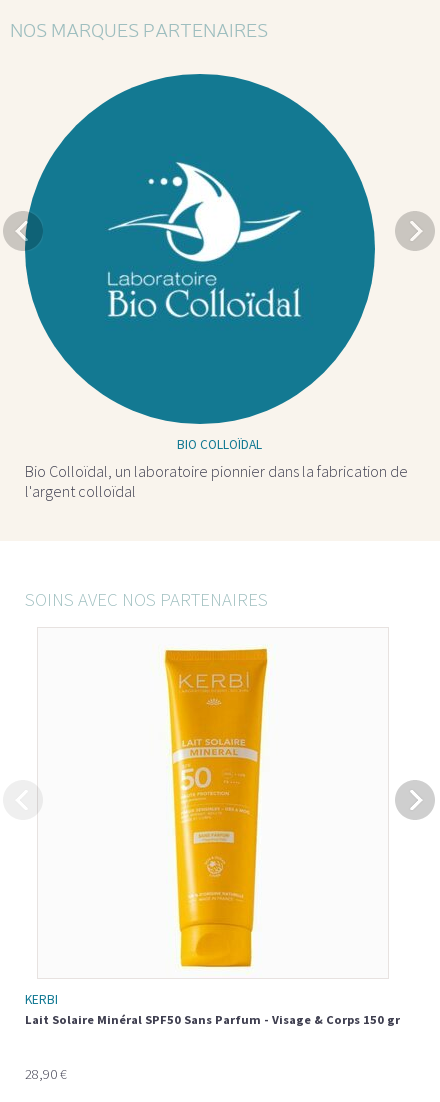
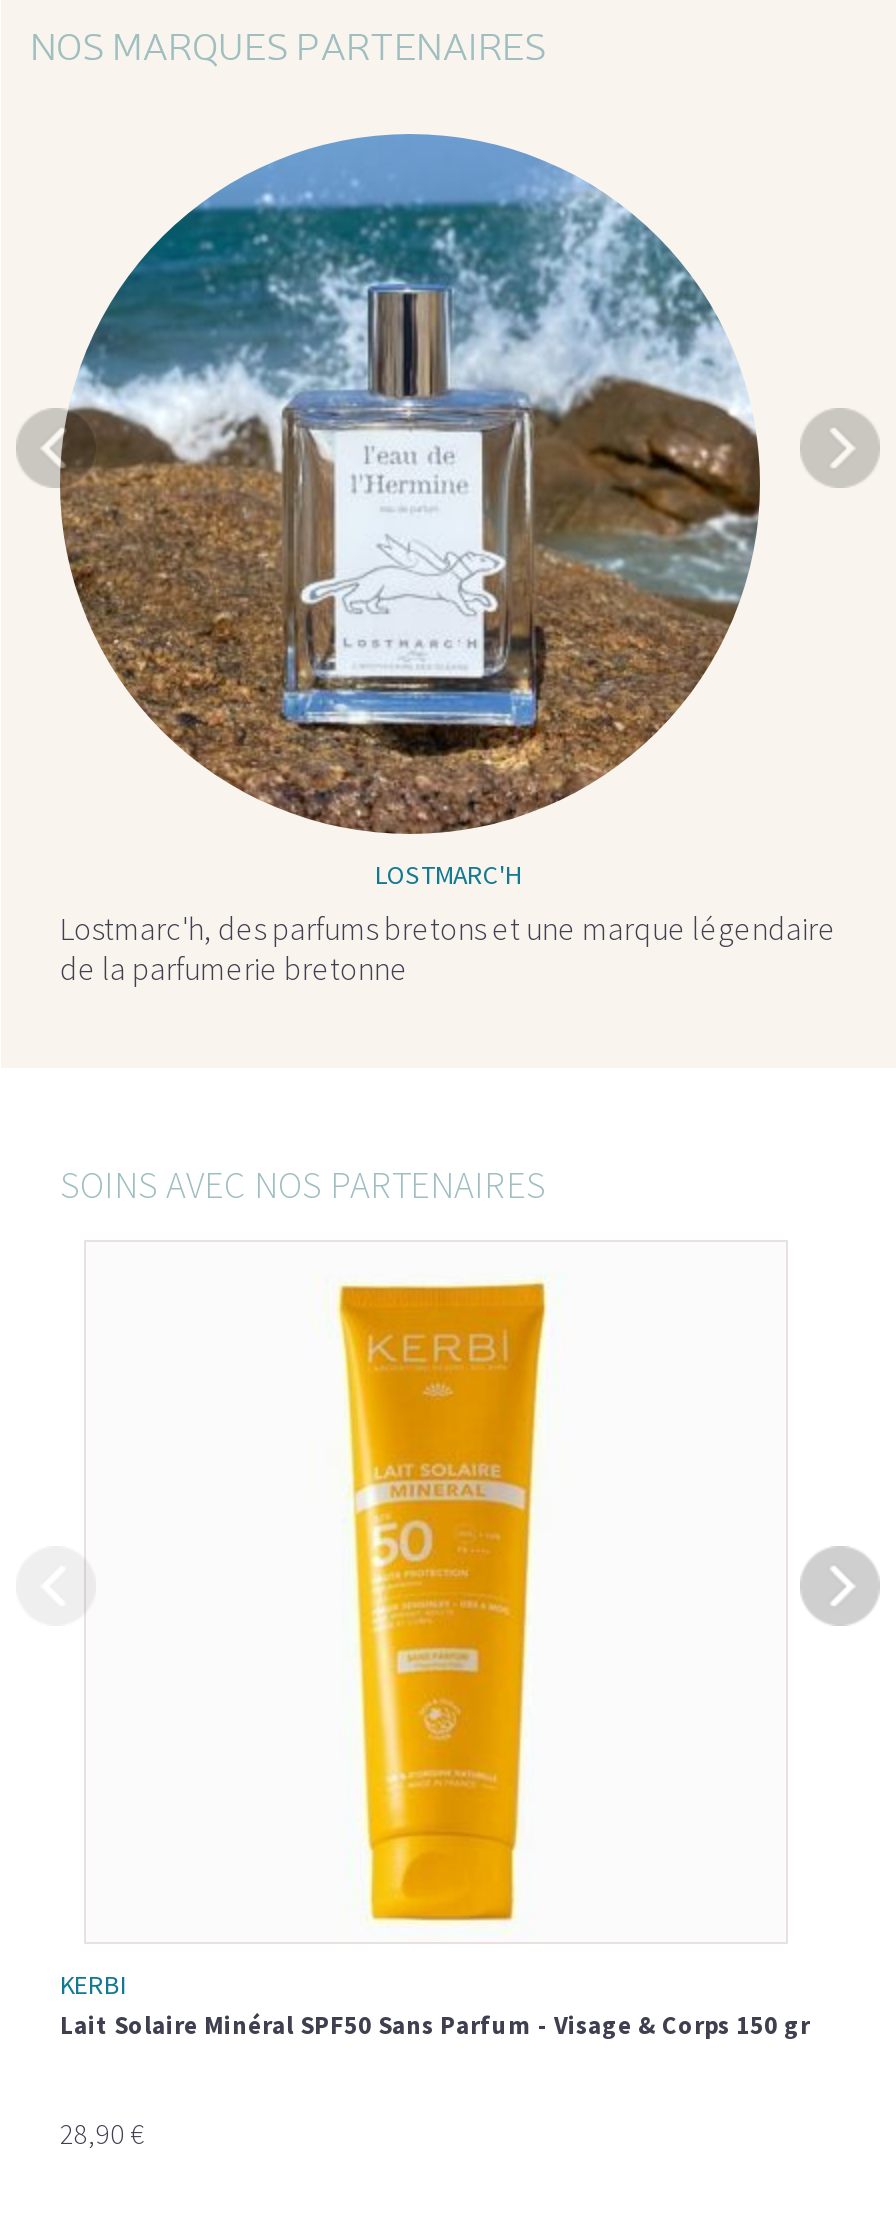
[24,74,408,501] [image] | BIO COLLOÏDAL | Bio Colloïdal, un laboratoire pionnier dans la fabrication de | l'argent colloïdal -> [60,134,836,988] [image] | LOSTMARC'H | Lostmarc'h, des parfums bretons et une marque légendaire | de la parfumerie bretonne

